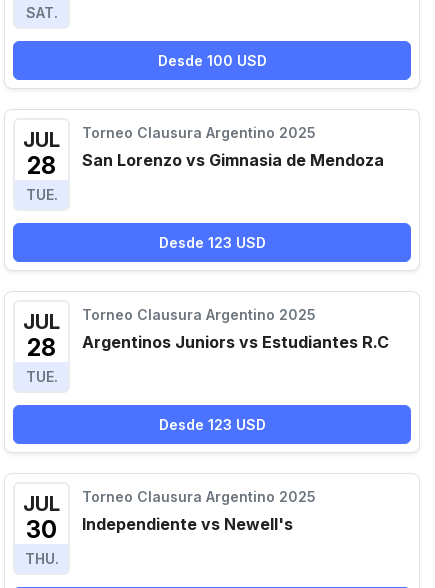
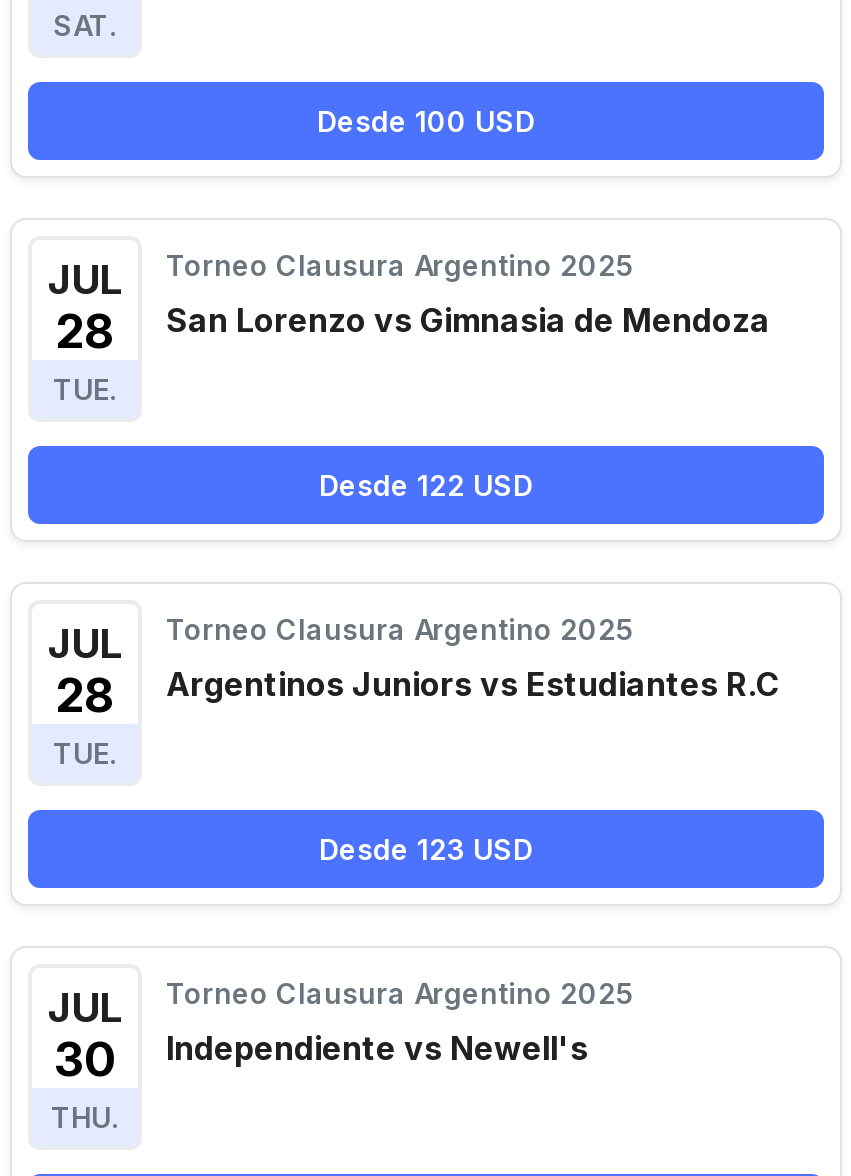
[158,234,265,251] Desde 123 USD -> [319,468,533,502] Desde 122 USD

